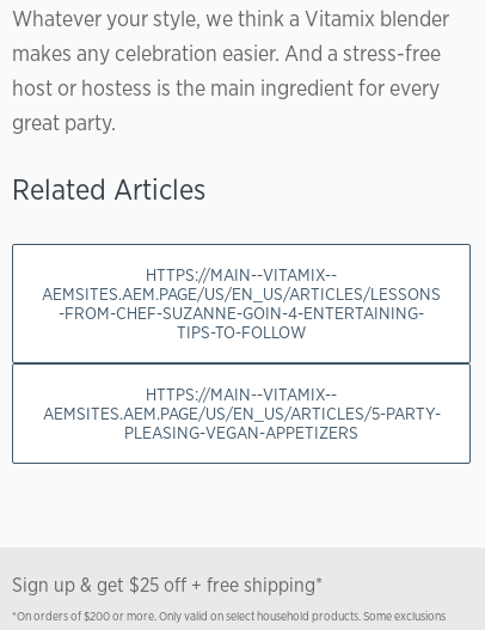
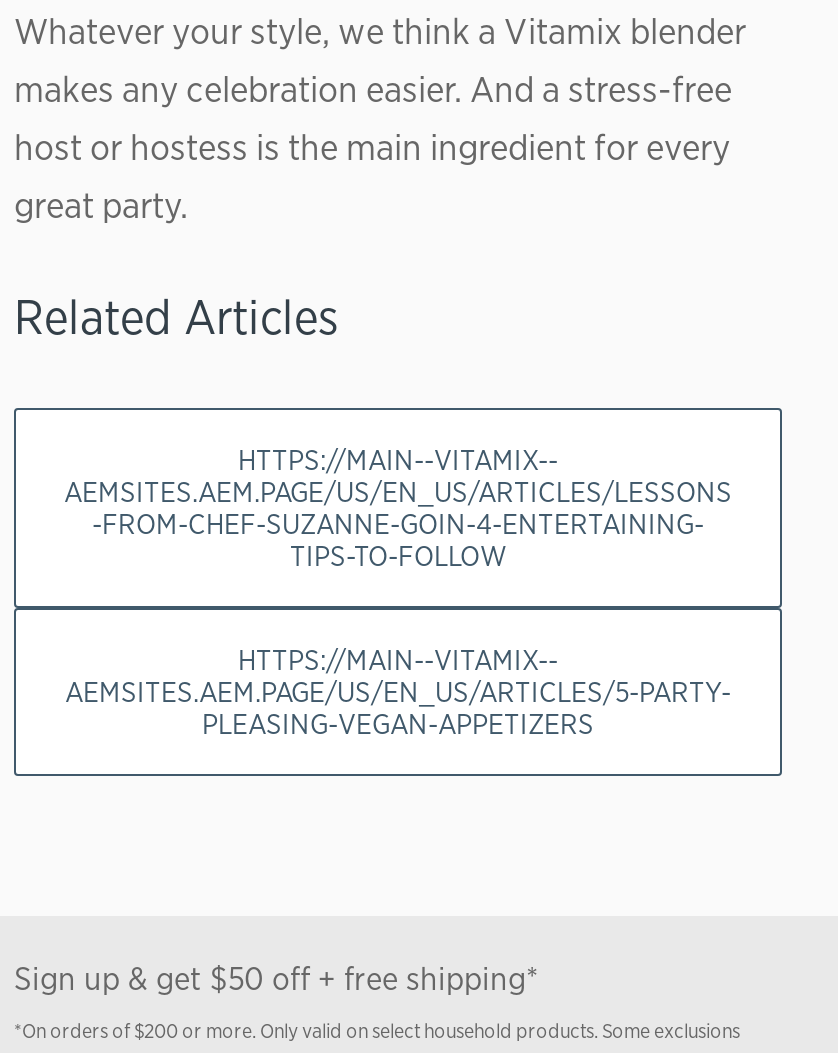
[12,573,323,598] Sign up & get $25 off + free shipping* -> [14,958,538,1000] Sign up & get $50 off + free shipping*

